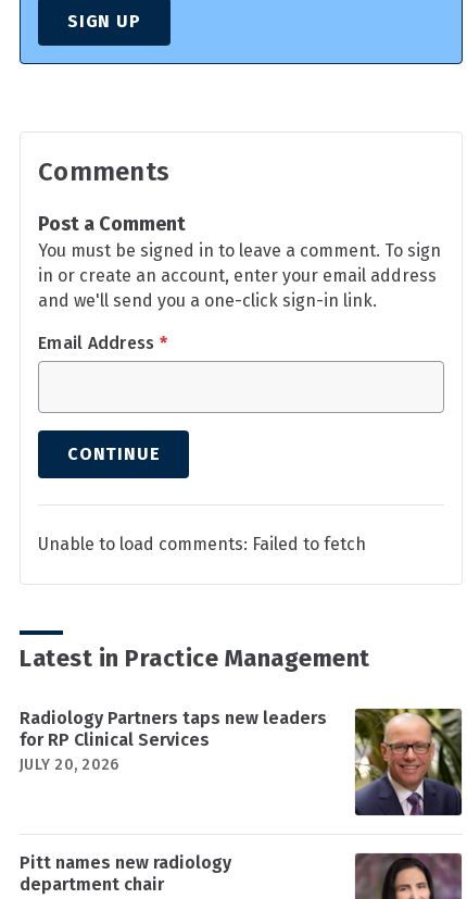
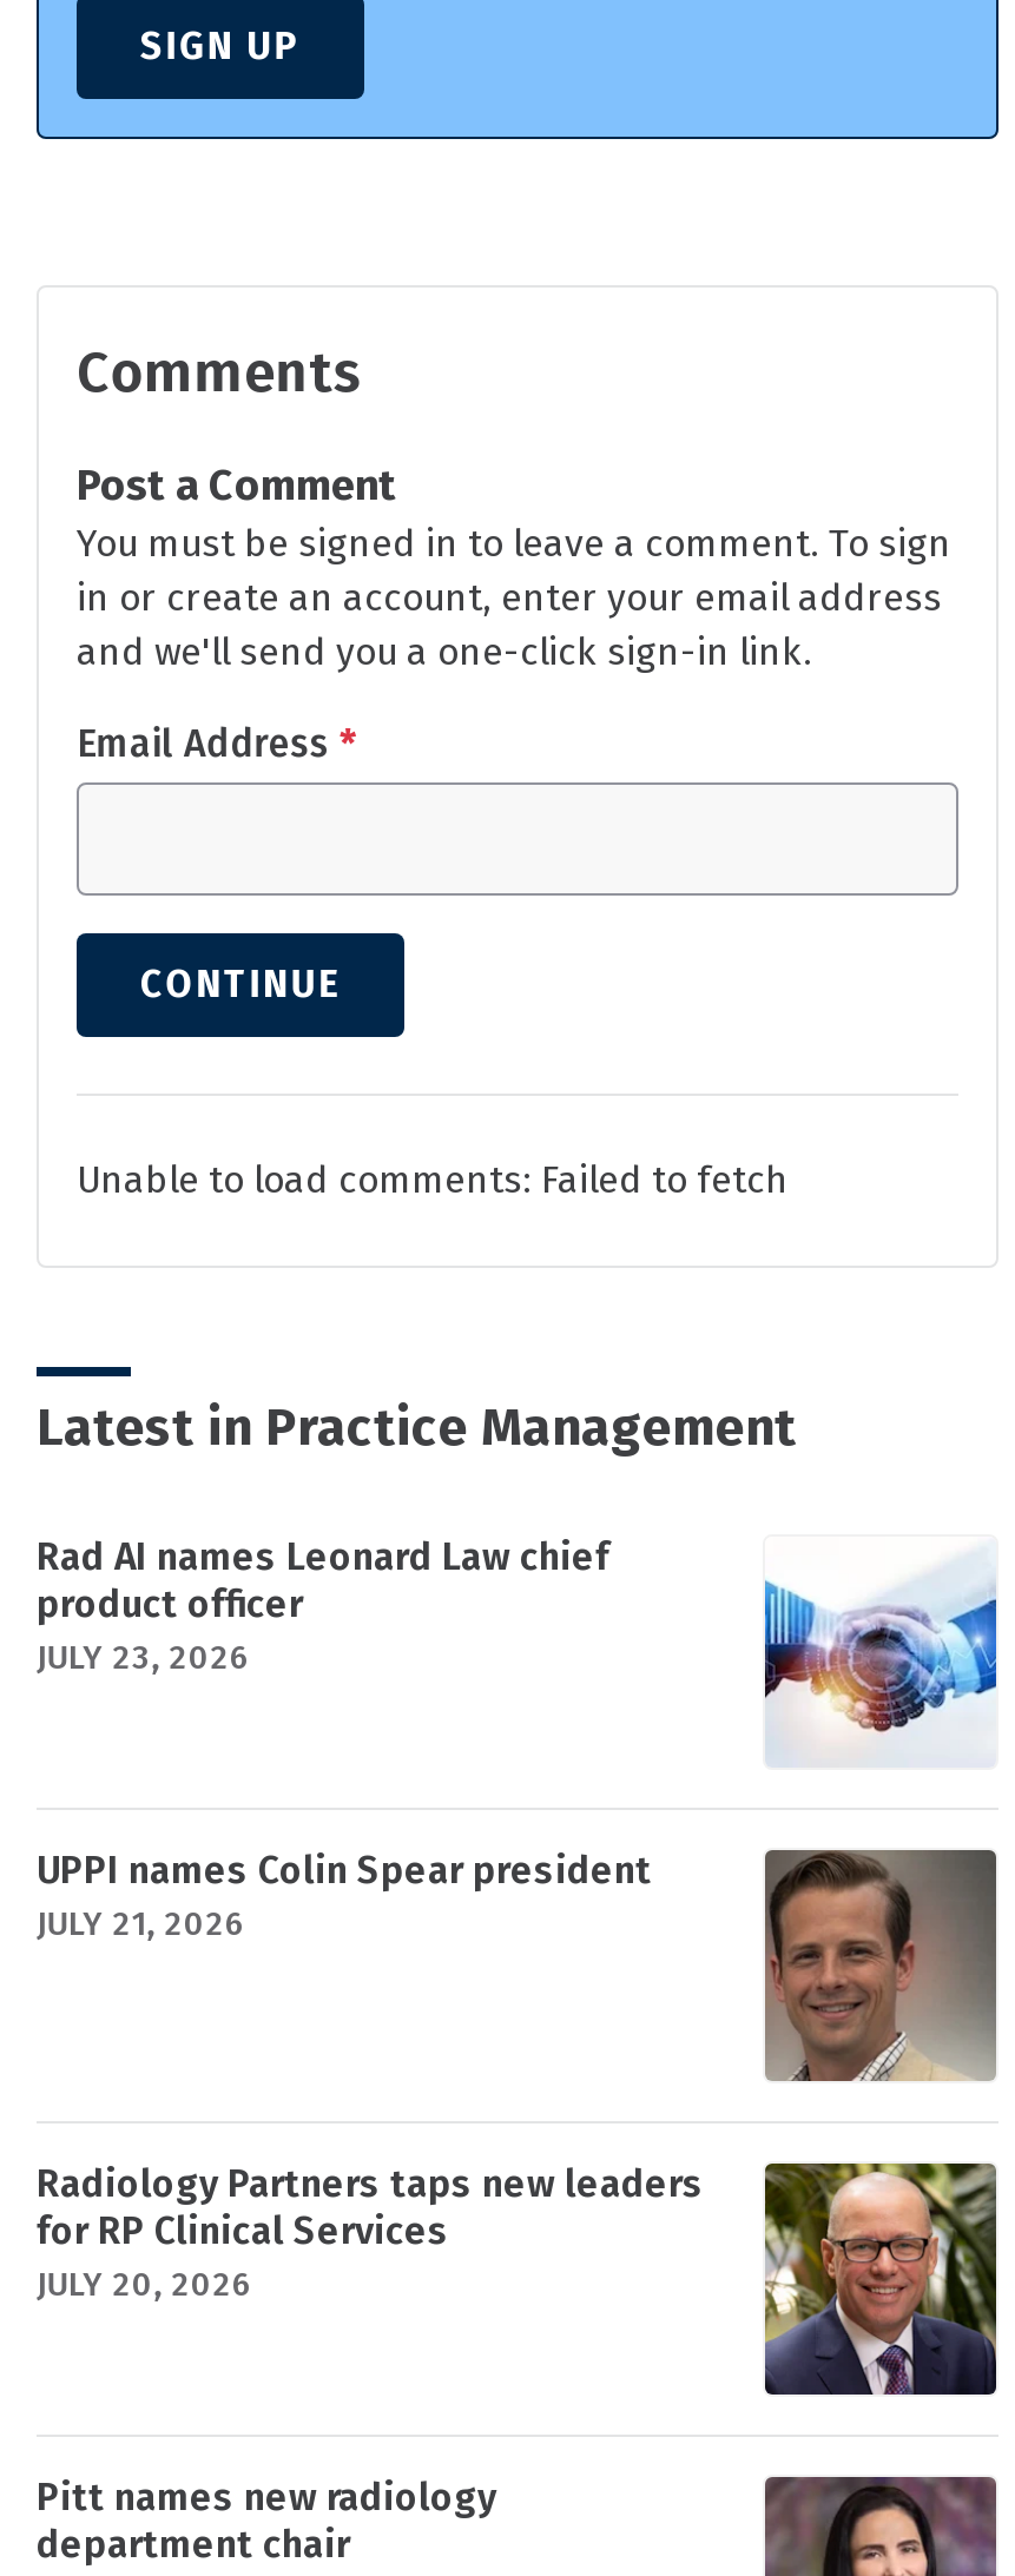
none -> [37,1534,609,1678] Rad AI names Leonard Law chief | product officer | JULY 23, 2026
none -> [37,1848,652,1944] UPPI names Colin Spear president | JULY 21, 2026
none -> [763,1563,998,1765] [image]
none -> [765,1850,996,2083] [image]

